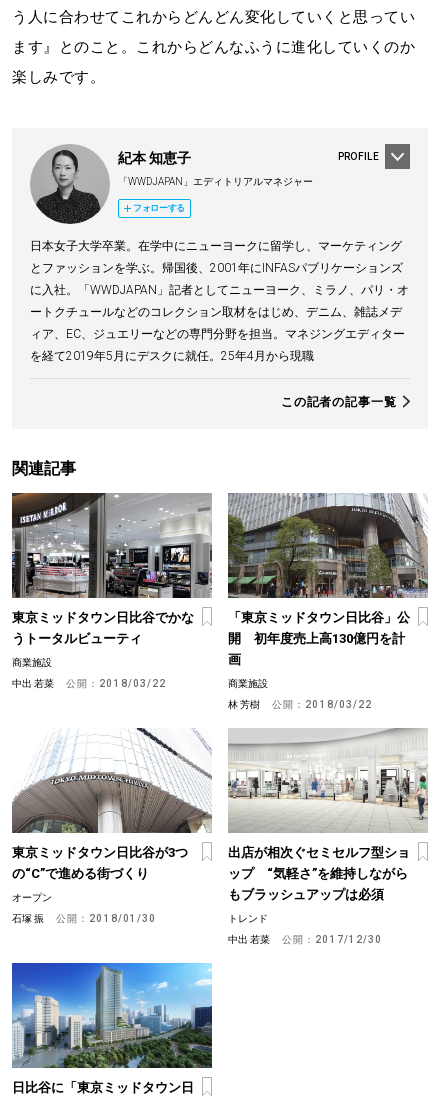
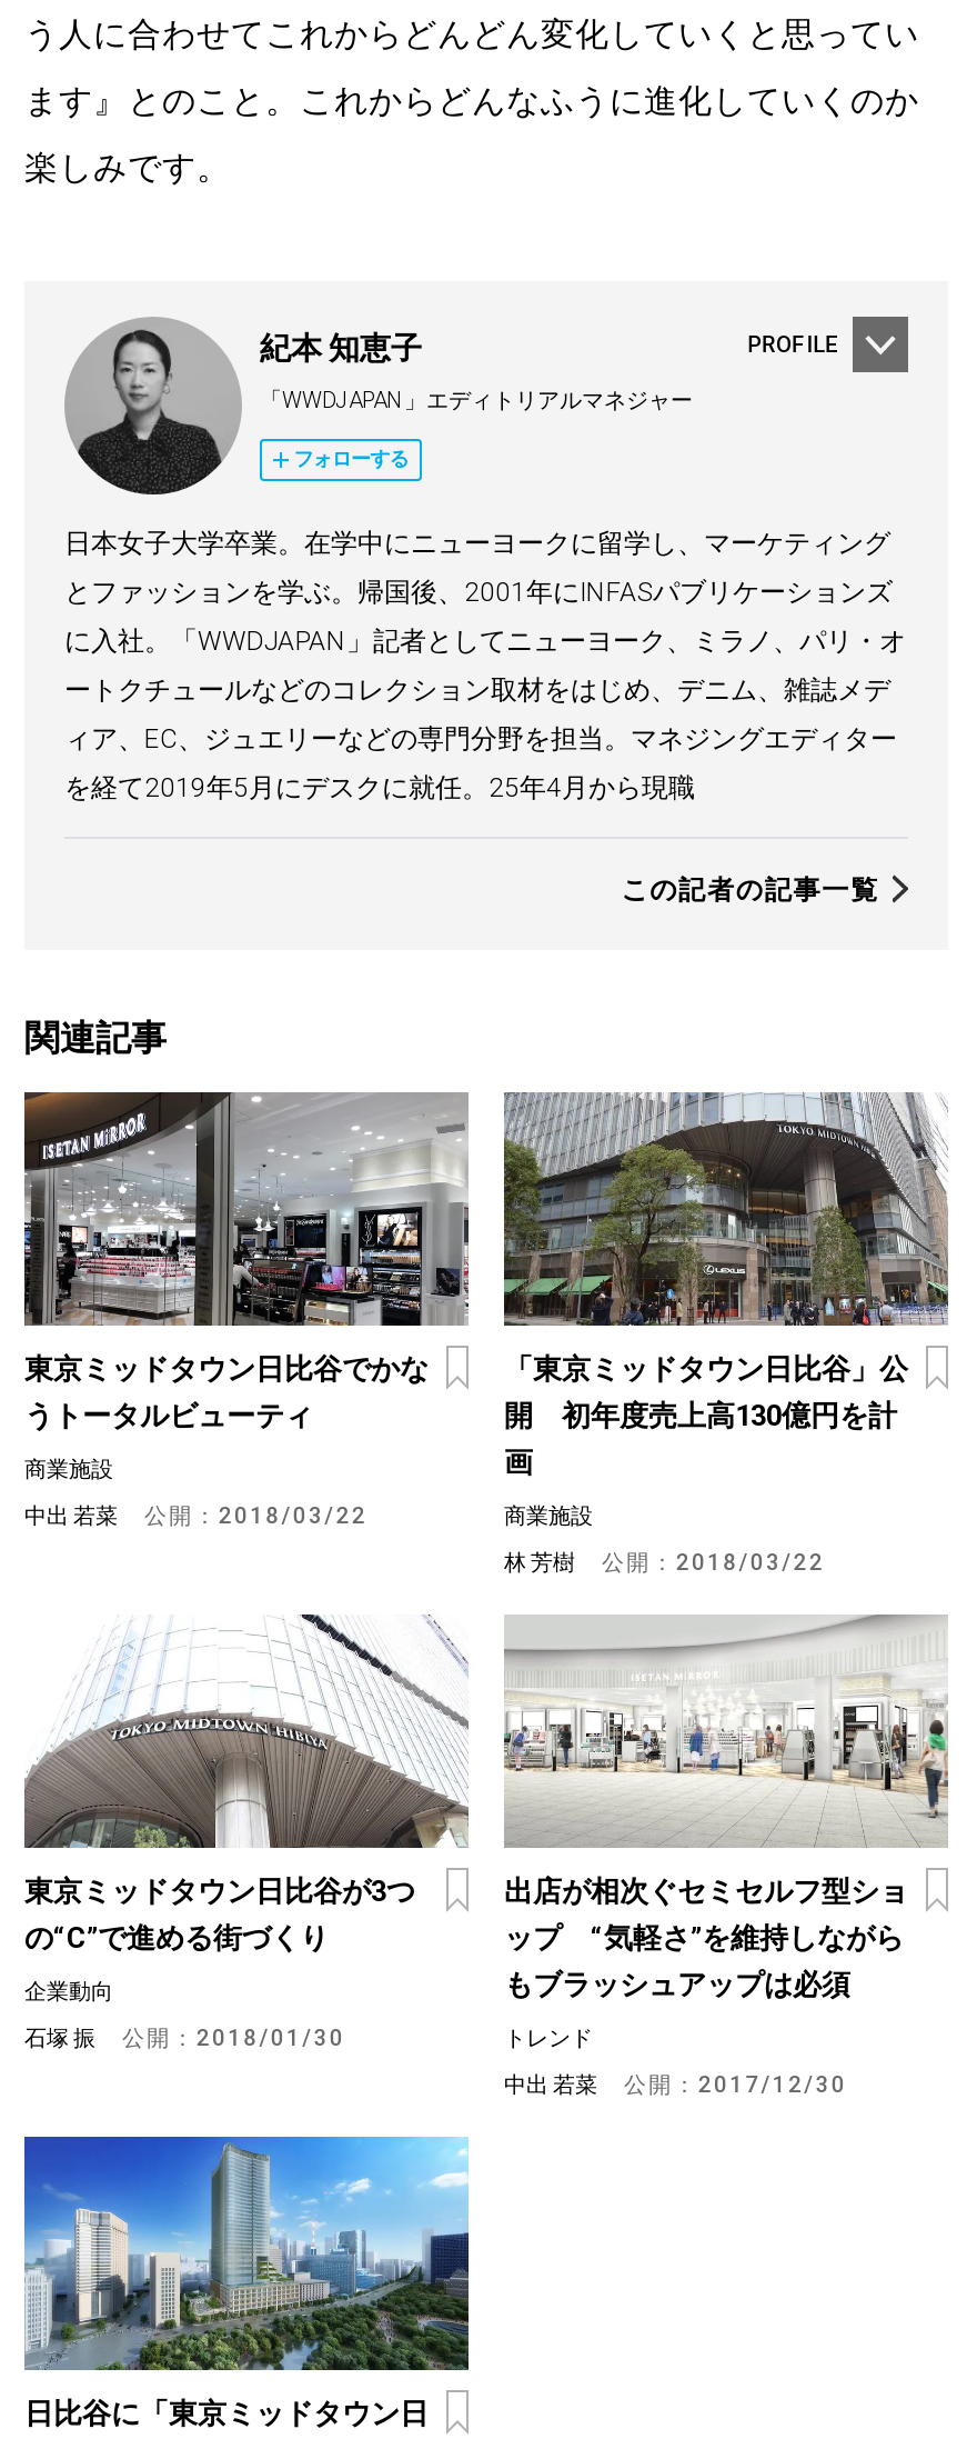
[12,892,52,903] オープン -> [24,1980,113,2004] 企業動向

